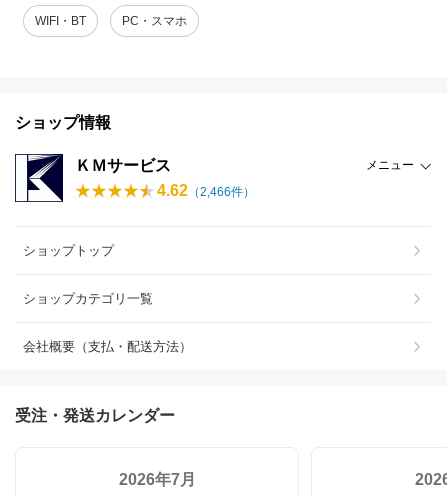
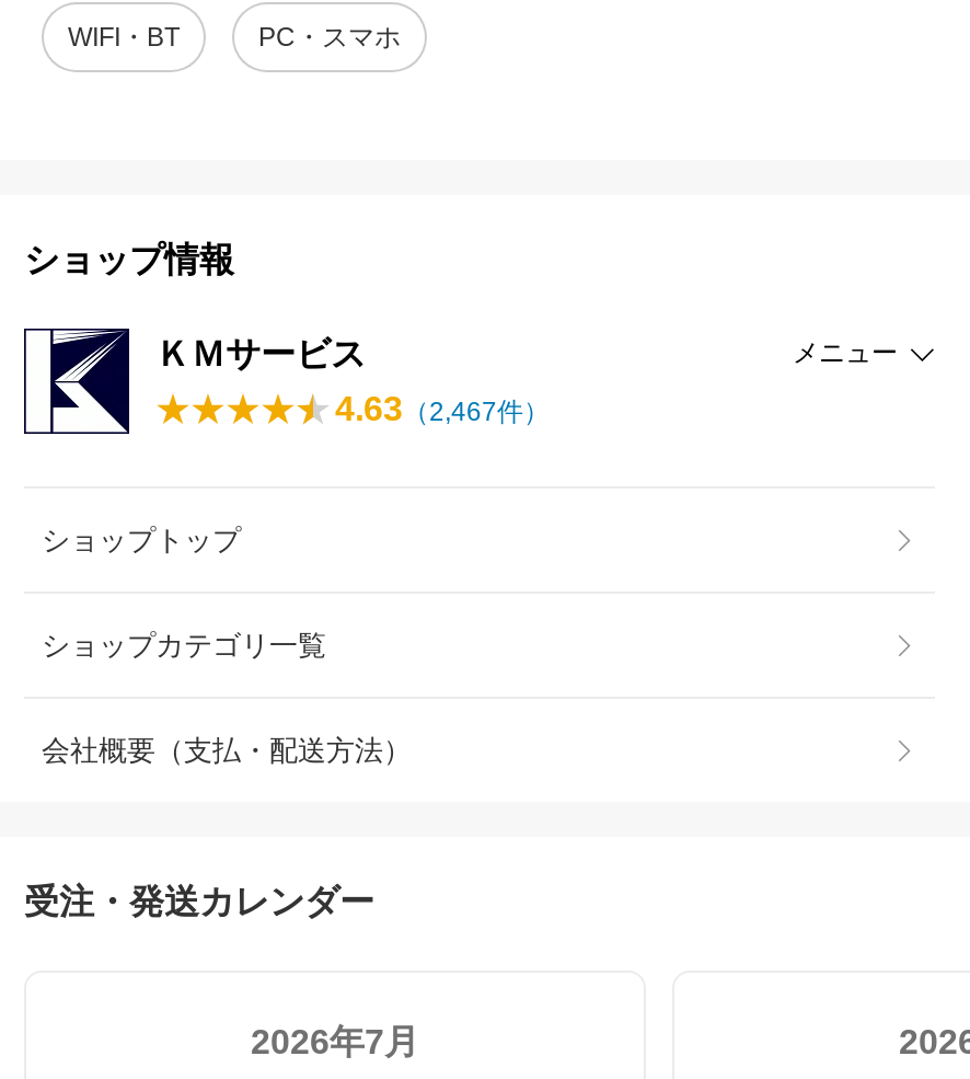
[157,182,255,199] 4.62（2,466件） -> [335,390,550,427] 4.63（2,467件）

